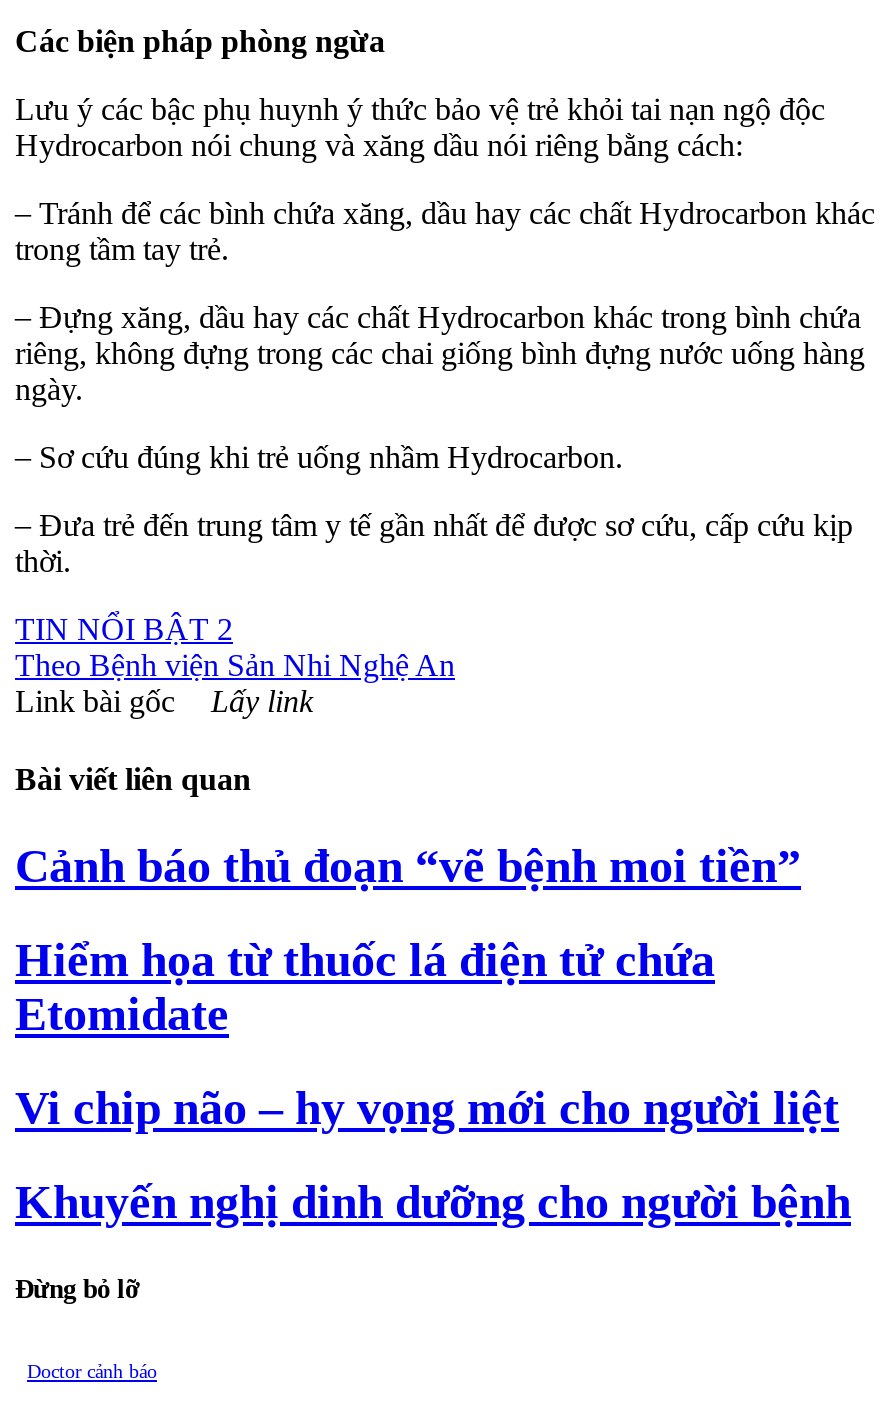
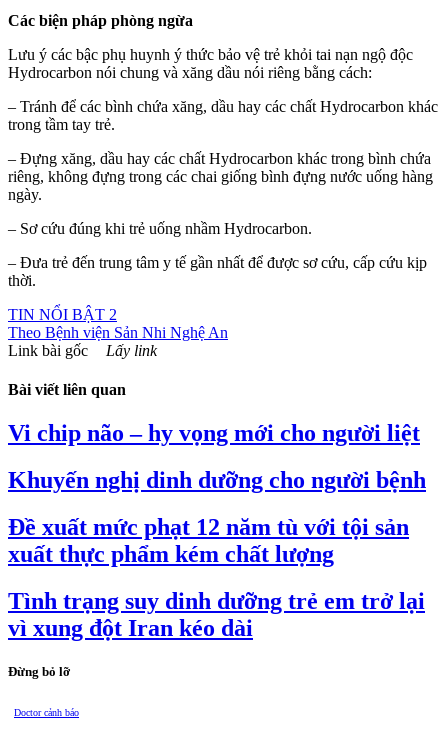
[15,840,801,1040] Cảnh báo thủ đoạn “vẽ bệnh moi tiền” | Hiểm họa từ thuốc lá điện tử chứa | Etomidate -> none
moved [15,1082,851,1228] -> [8,420,426,493]: Vi chip não – hy vọng mới cho người liệt | Khuyến nghị dinh dưỡng cho người bệnh
none -> [8,514,425,641] Đề xuất mức phạt 12 năm tù với tội sản | xuất thực phẩm kém chất lượng | Tình trạng suy dinh dưỡng trẻ em trở lại | vì xung đột Iran kéo dài

